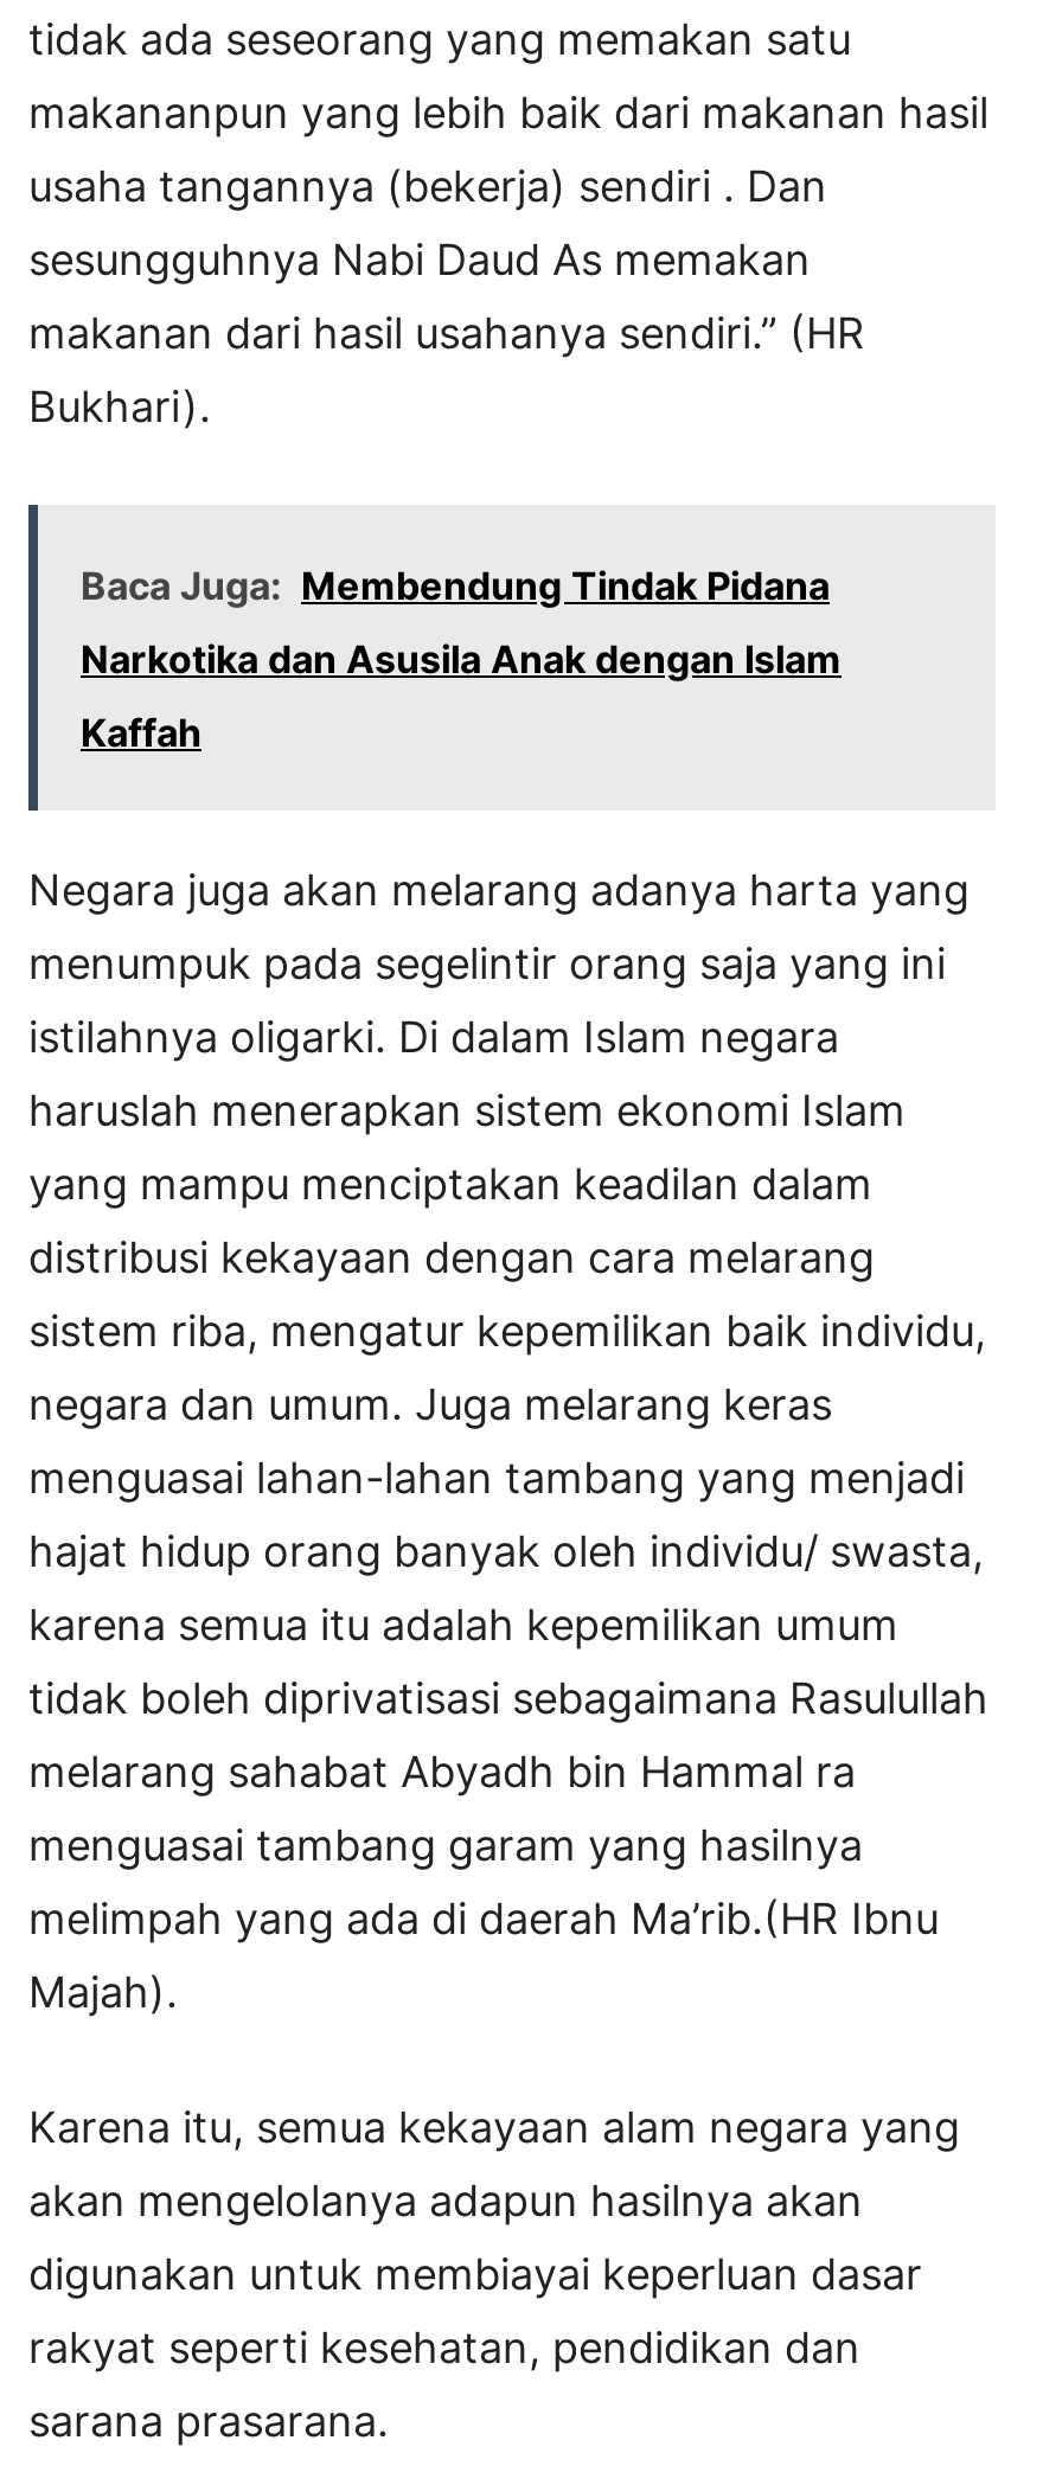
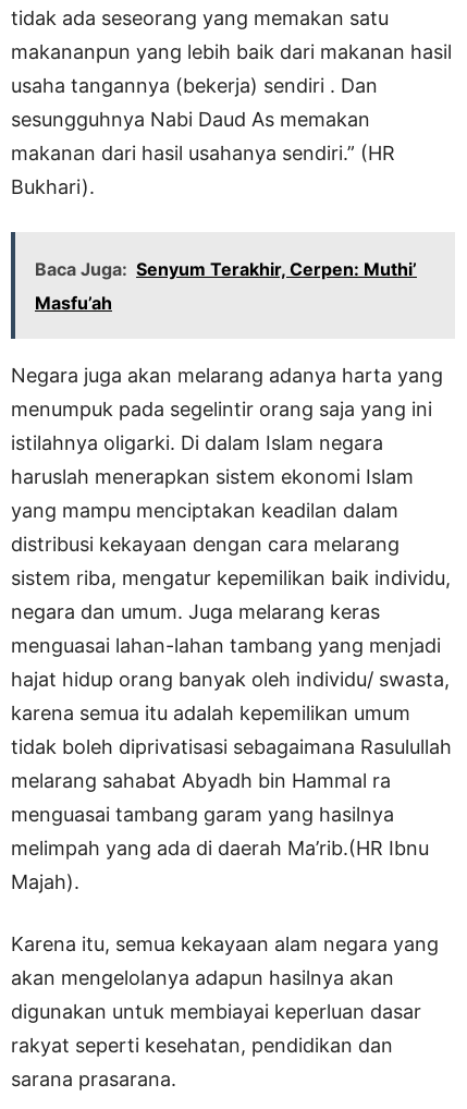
[81,562,842,757] Baca Juga: Membendung Tindak Pidana | Narkotika dan Asusila Anak dengan Islam | Kaffah -> [35,258,417,314] Baca Juga: Senyum Terakhir, Cerpen: Muthi’ | Masfu’ah

